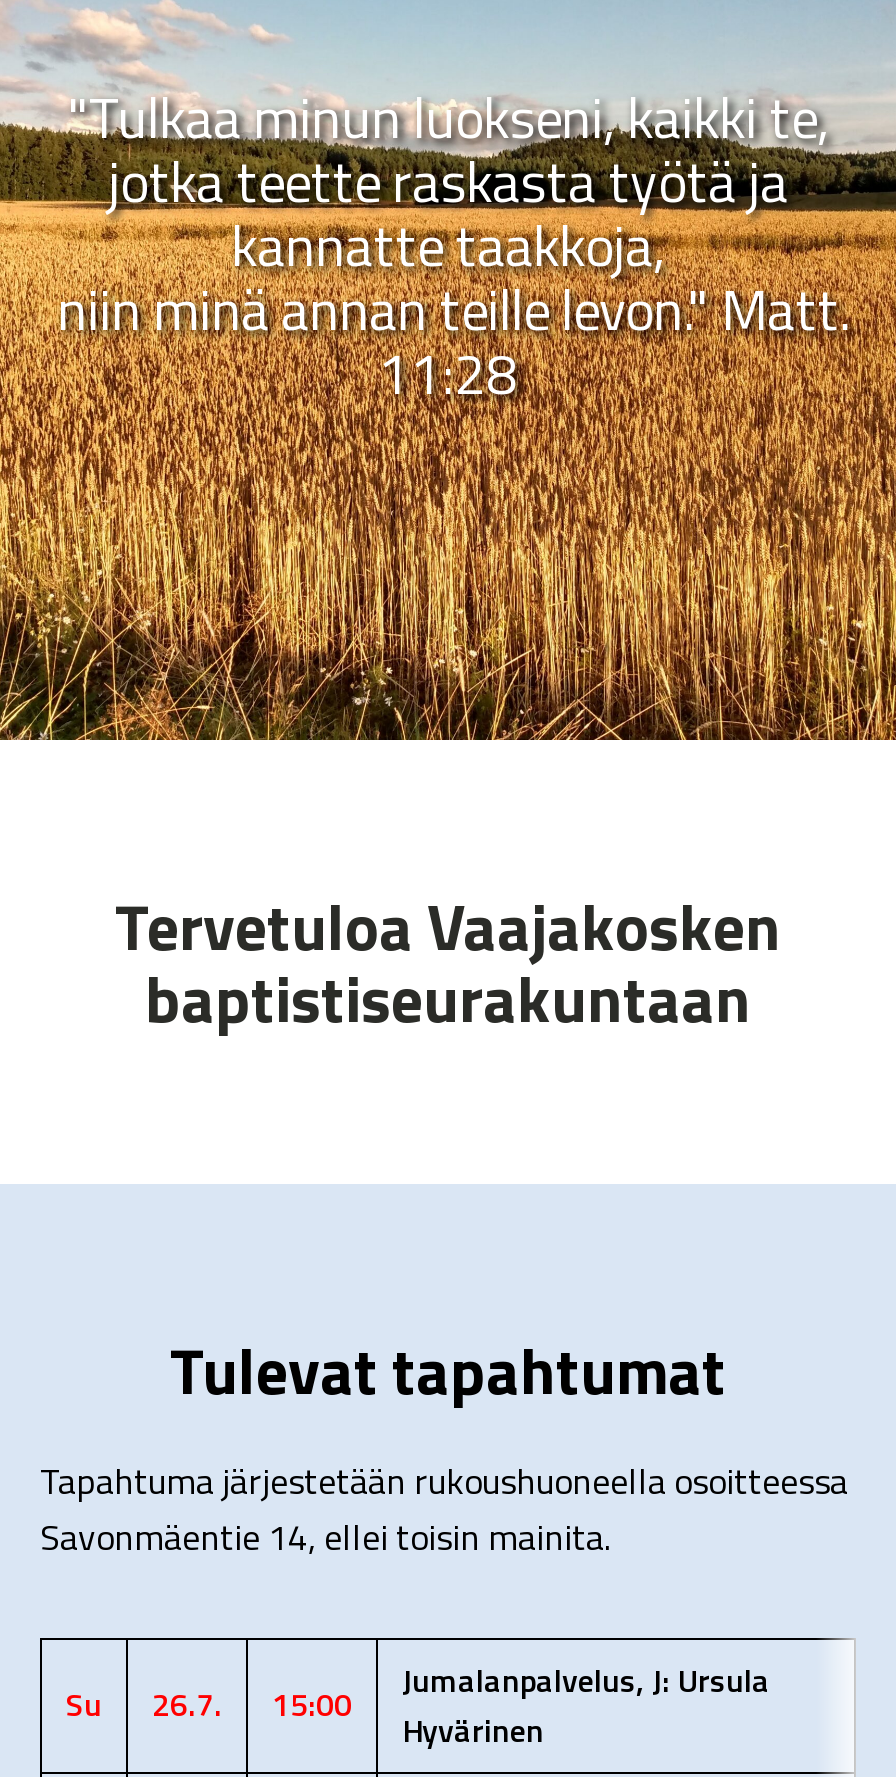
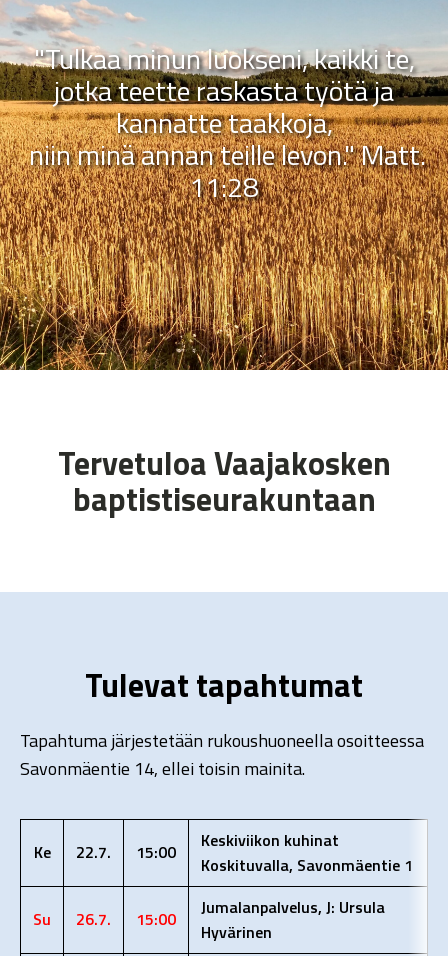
none -> [33,828,413,877] Ke | 22.7. | 15:00 | Keskiviikon kuhinat | Koskituvalla, Savonmäentie 1

